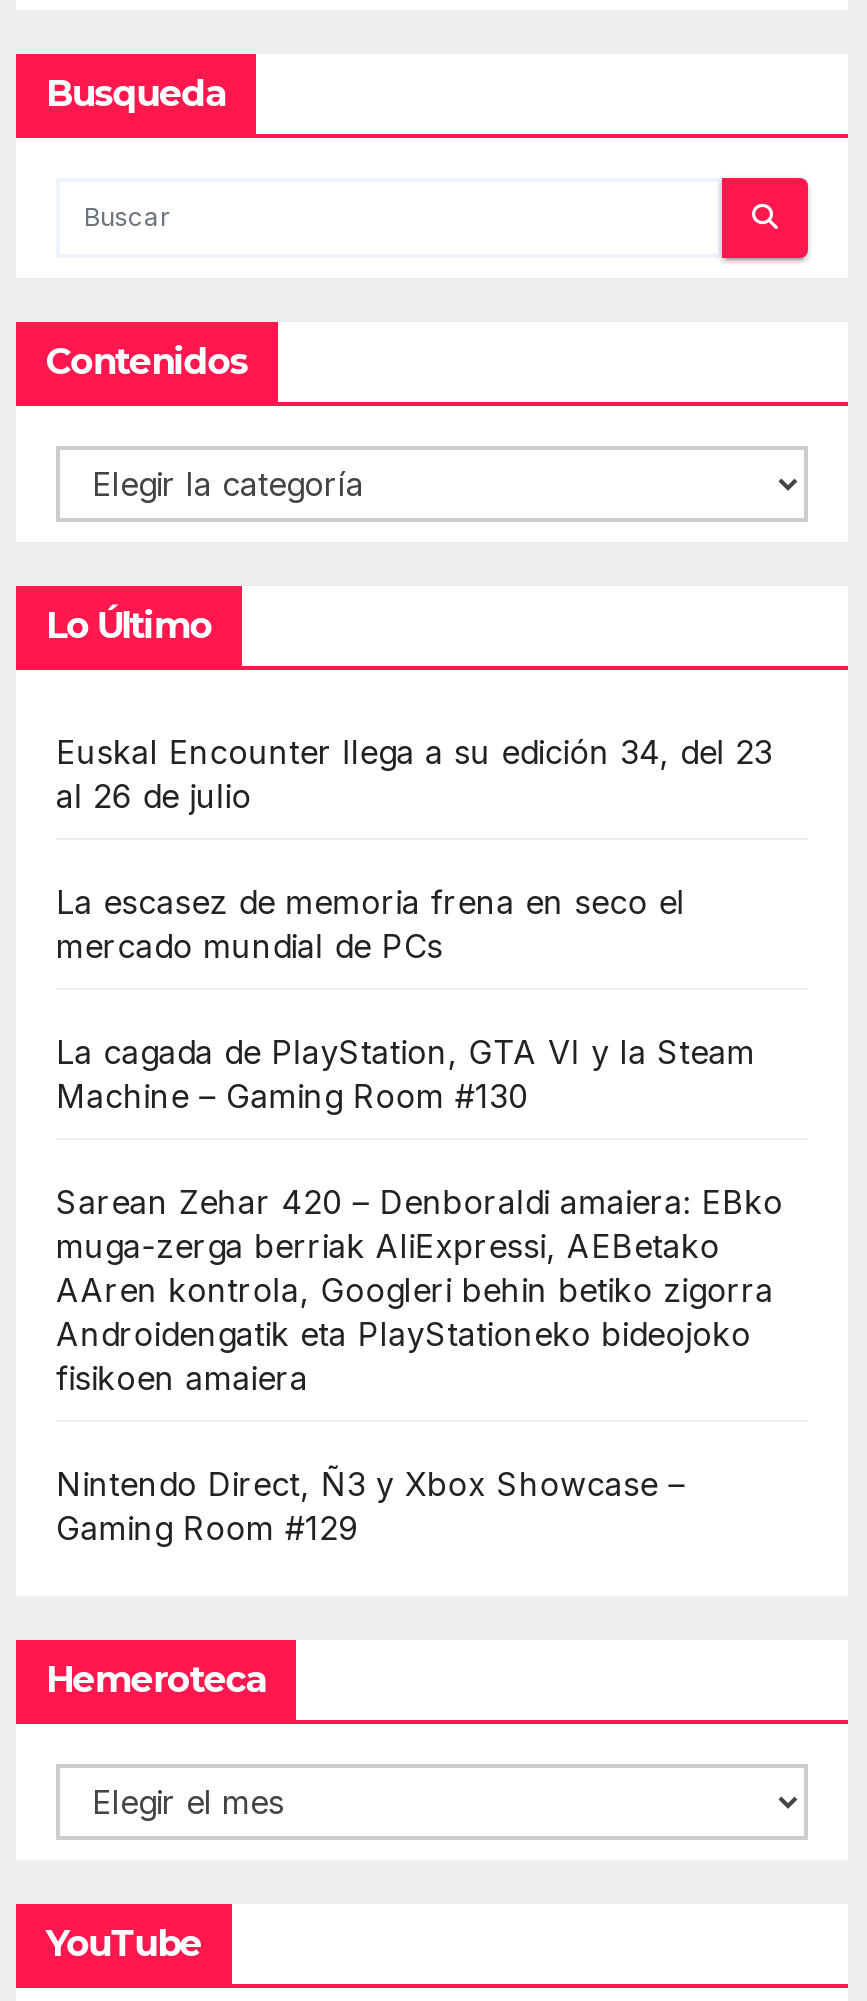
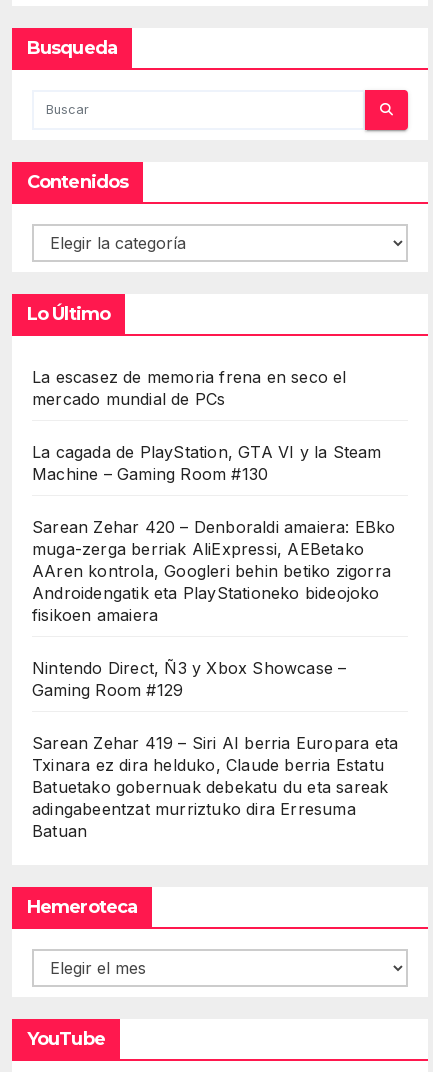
[56,732,772,816] Euskal Encounter llega a su edición 34, del 23 | al 26 de julio -> none
moved [56,882,783,1548] -> [32,367,396,700]: La escasez de memoria frena en seco el | mercado mundial de PCs | La cagada de PlayStation, GTA VI y la Steam | ... | Nintendo Direct, Ñ3 y Xbox Showcase – | Gaming Room #129
none -> [32,733,398,841] Sarean Zehar 419 – Siri AI berria Europara eta | Txinara ez dira helduko, Claude berria Estatu | Batuetako gobernuak debekatu du eta sareak | adingabeentzat murriztuko dira Erresuma | Batuan

